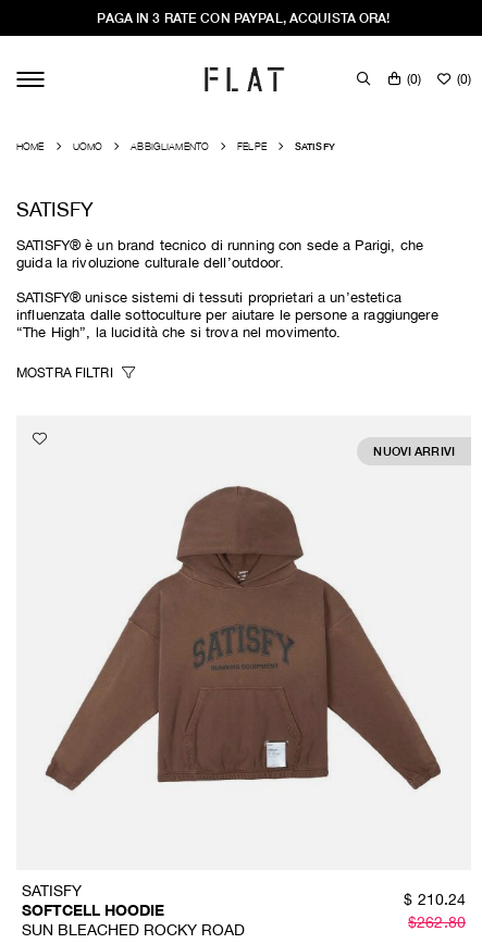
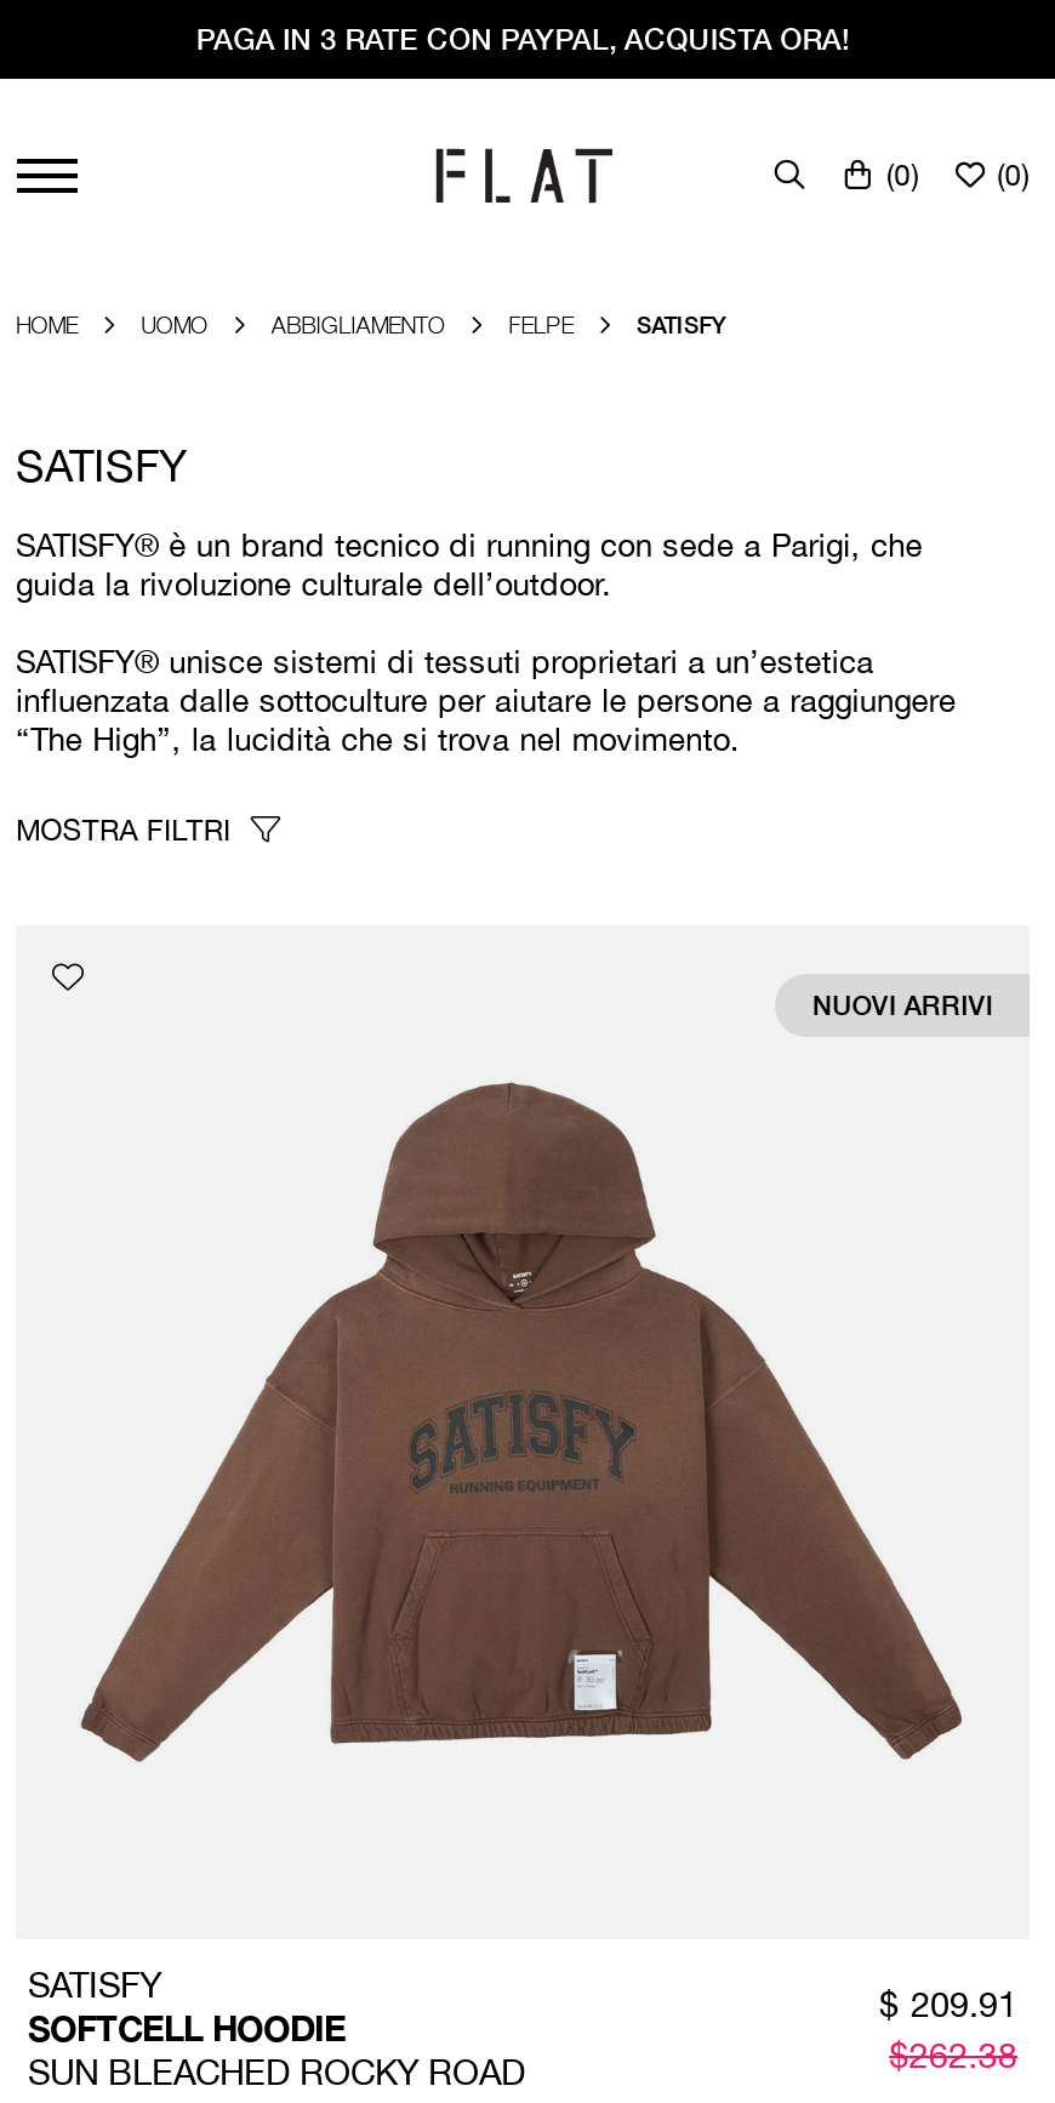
[404,889,466,908] $ 210.24 -> [879,1982,1017,2024] $ 209.91
[408,912,466,931] $262.80 -> [889,2033,1017,2075] $262.38

